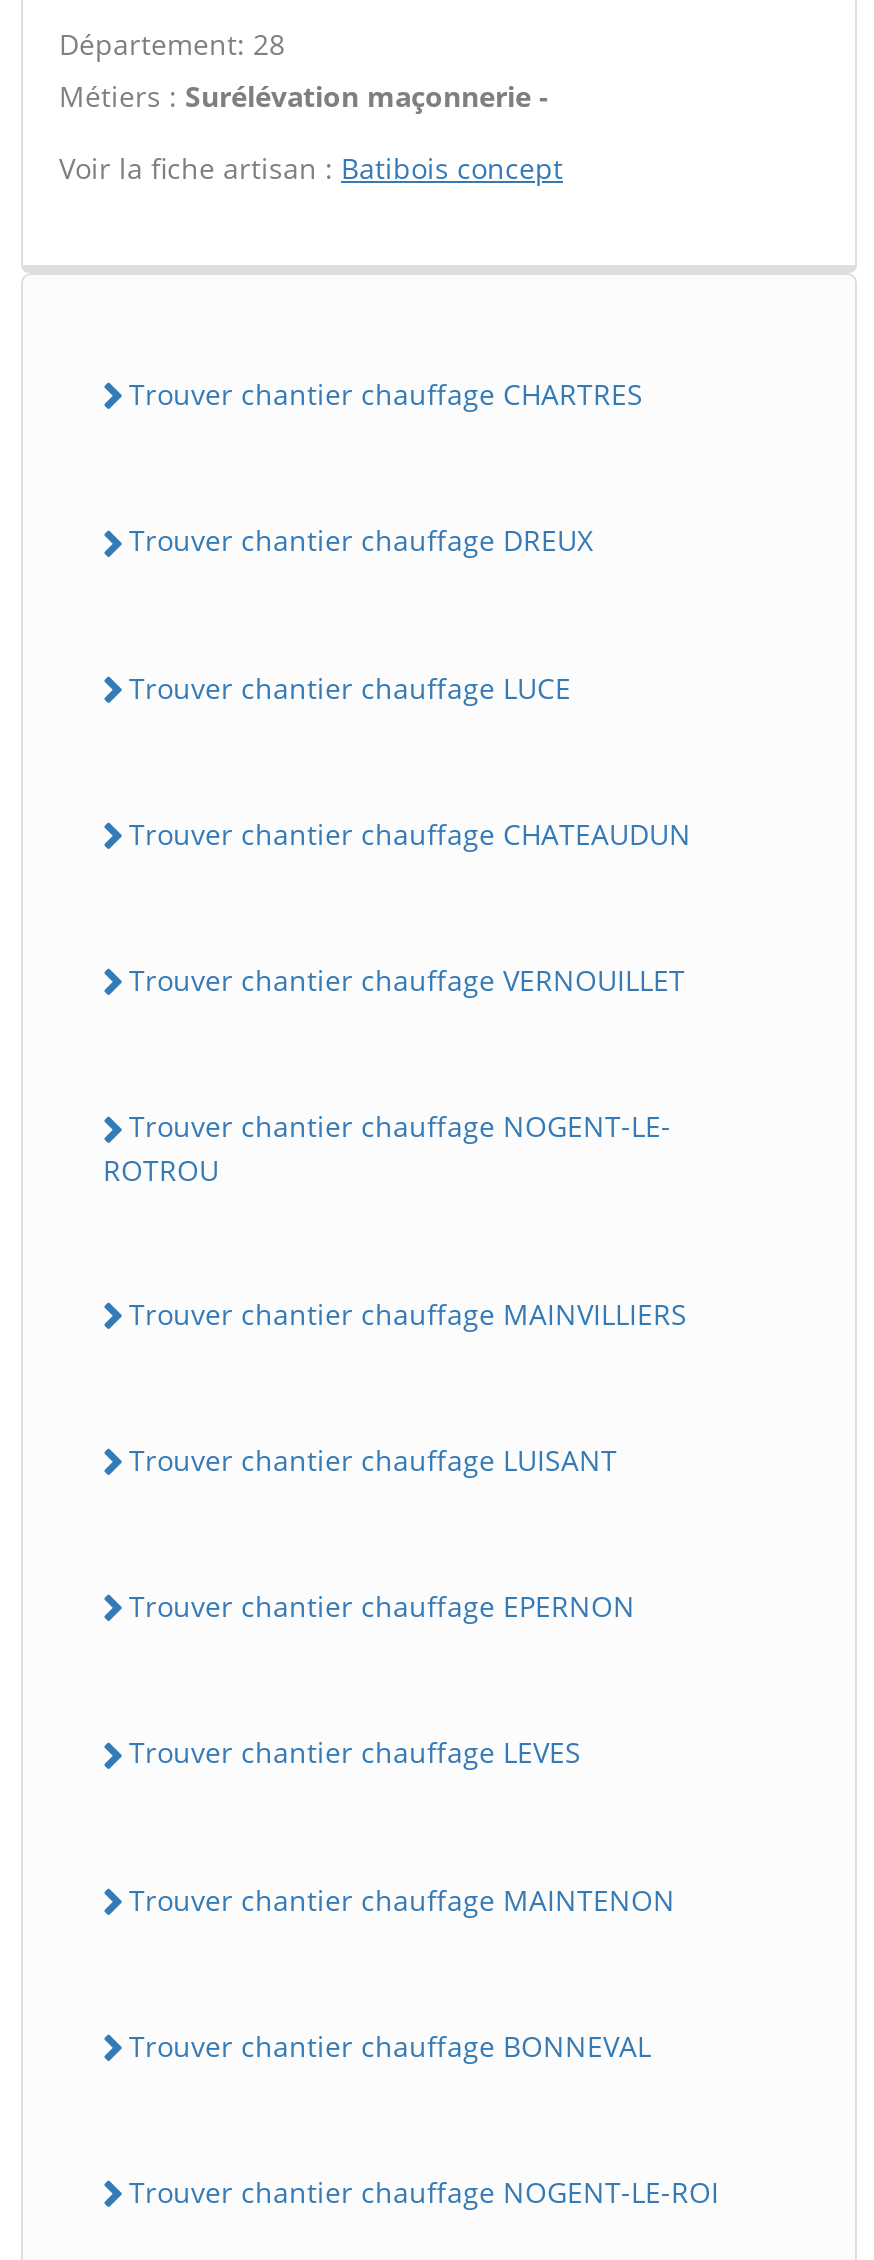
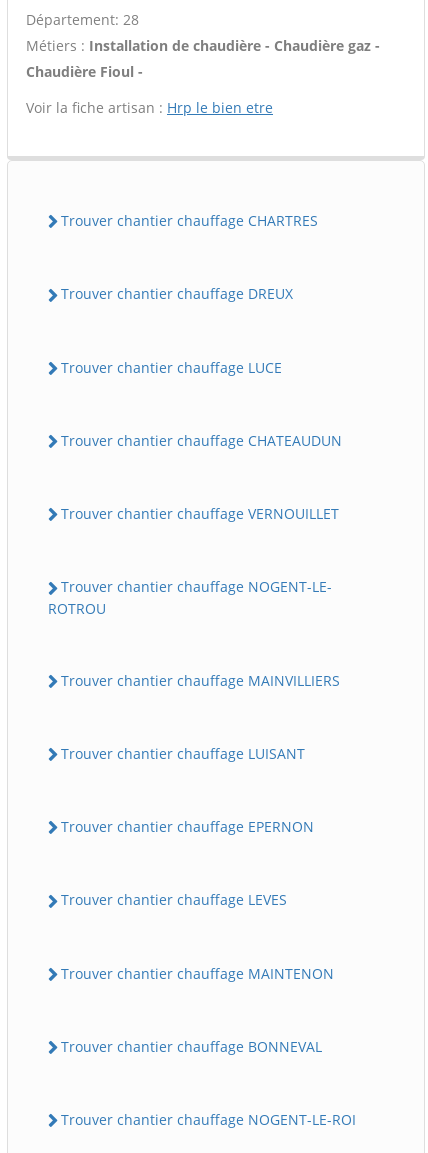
[59,77,549,115] Métiers : Surélévation maçonnerie - -> [26,36,380,81] Métiers : Installation de chaudière - Chaudière gaz - | Chaudière Fioul -
[59,149,563,187] Voir la fiche artisan : Batibois concept -> [26,98,273,117] Voir la fiche artisan : Hrp le bien etre

